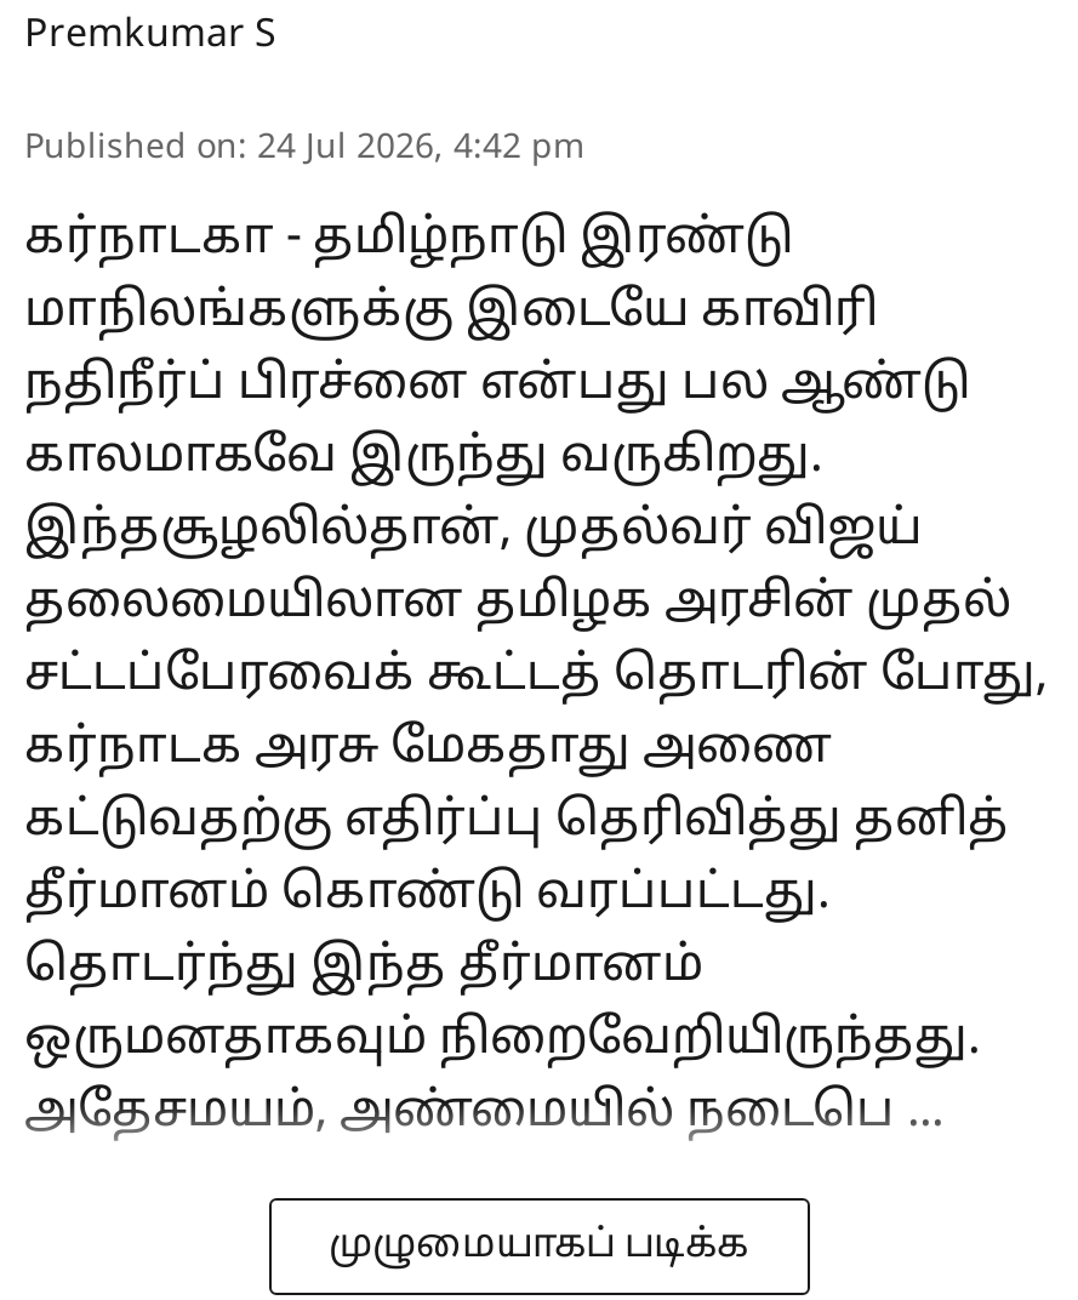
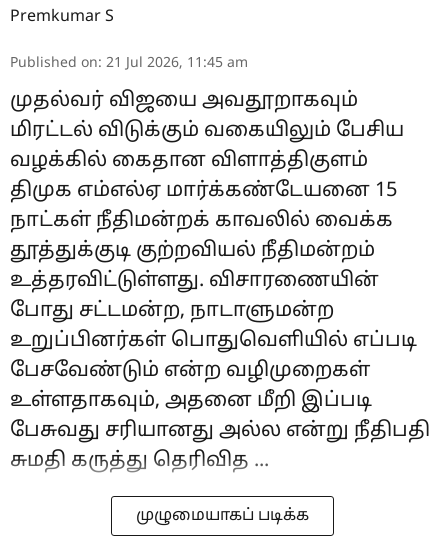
[24,130,584,171] Published on: 24 Jul 2026, 4:42 pm -> [10,55,248,72] Published on: 21 Jul 2026, 11:45 am
[24,212,1048,1143] கர்நாடகா - தமிழ்நாடு இரண்டு | மாநிலங்களுக்கு இடையே காவிரி | நதிநீர்ப் பிரச்னை என்பது பல ஆண்டு | காலமாகவே இருந்து வருகிறது. | இந்தசூழலில்தான், முதல்வர் விஜய் | தலைமையிலான தமிழக அரசின் முதல் | சட்டப்பேரவைக் கூட்டத் தொடரின் போது, | கர்நாடக அரசு மேகதாது அணை | கட்டுவதற்கு எதிர்ப்பு தெரிவித்து தனித் | தீர்மானம் கொண்டு வரப்பட்டது. | தொடர்ந்து இந்த தீர்மானம் | ஒருமனதாகவும் நிறைவேறியிருந்தது. | அதேசமயம், அண்மையில் நடைபெ ... -> [10,89,430,473] முதல்வர் விஜயை அவதூறாகவும் | மிரட்டல் விடுக்கும் வகையிலும் பேசிய | வழக்கில் கைதான விளாத்திகுளம் | திமுக எம்எல்ஏ மார்க்கண்டேயனை 15 | நாட்கள் நீதிமன்றக் காவலில் வைக்க | தூத்துக்குடி குற்றவியல் நீதிமன்றம் | உத்தரவிட்டுள்ளது. விசாரணையின் | போது சட்டமன்ற, நாடாளுமன்ற | உறுப்பினர்கள் பொதுவெளியில் எப்படி | பேசவேண்டும் என்ற வழிமுறைகள் | உள்ளதாகவும், அதனை மீறி இப்படி | பேசுவது சரியானது அல்ல என்று நீதிபதி | சுமதி கருத்து தெரிவித ...

